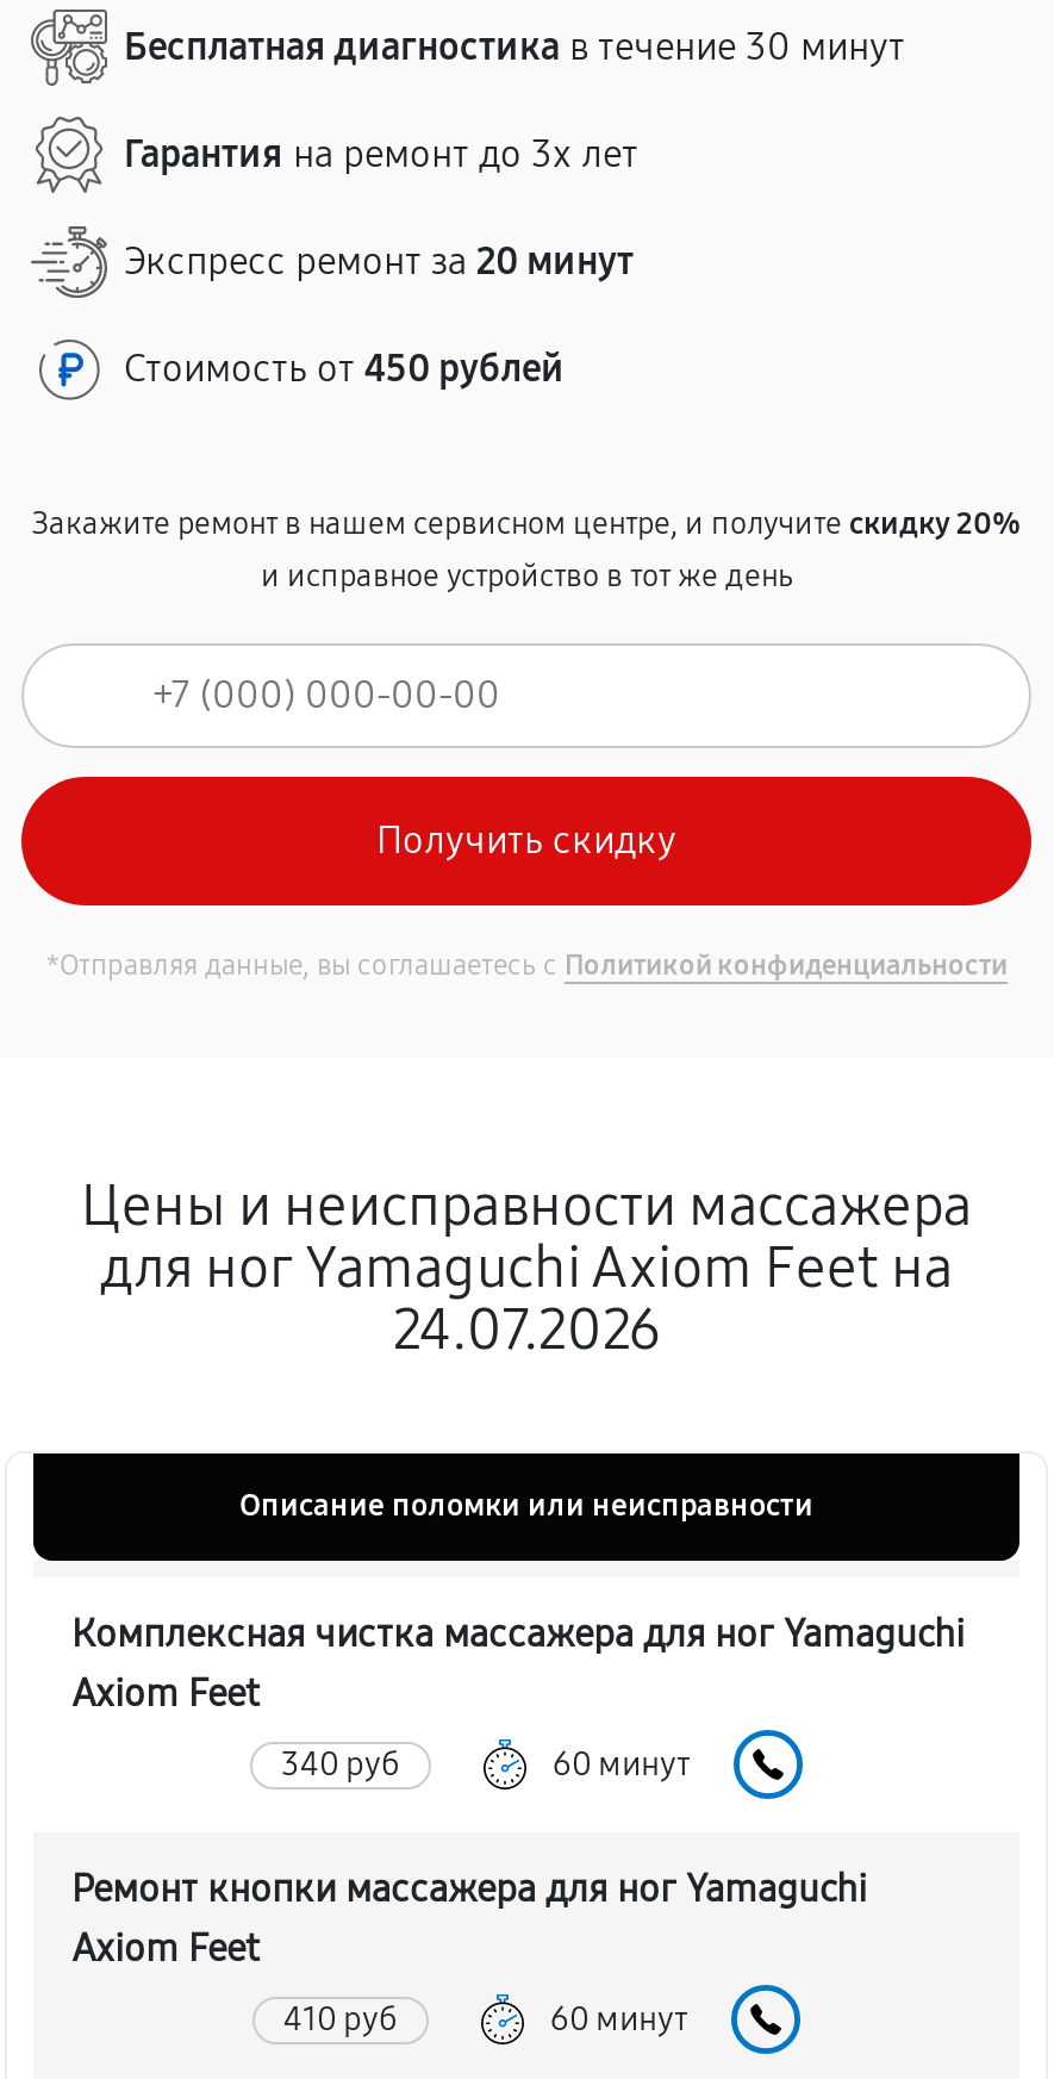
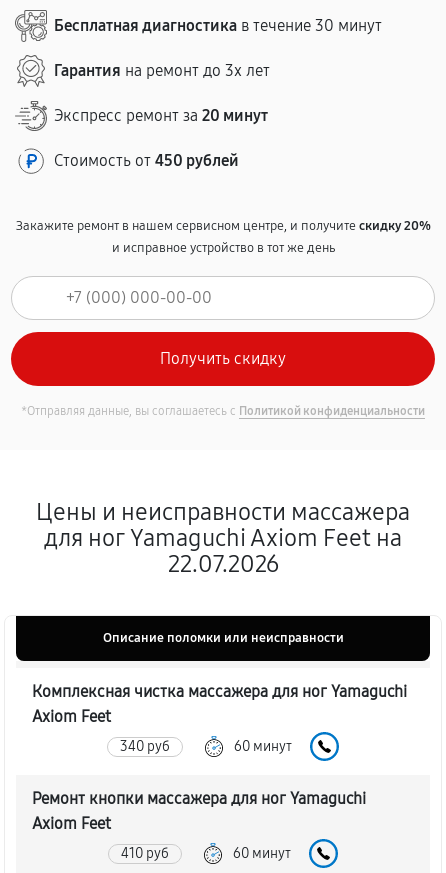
[393,1296,660,1363] 24.07.2026 -> [167,550,278,578] 22.07.2026

